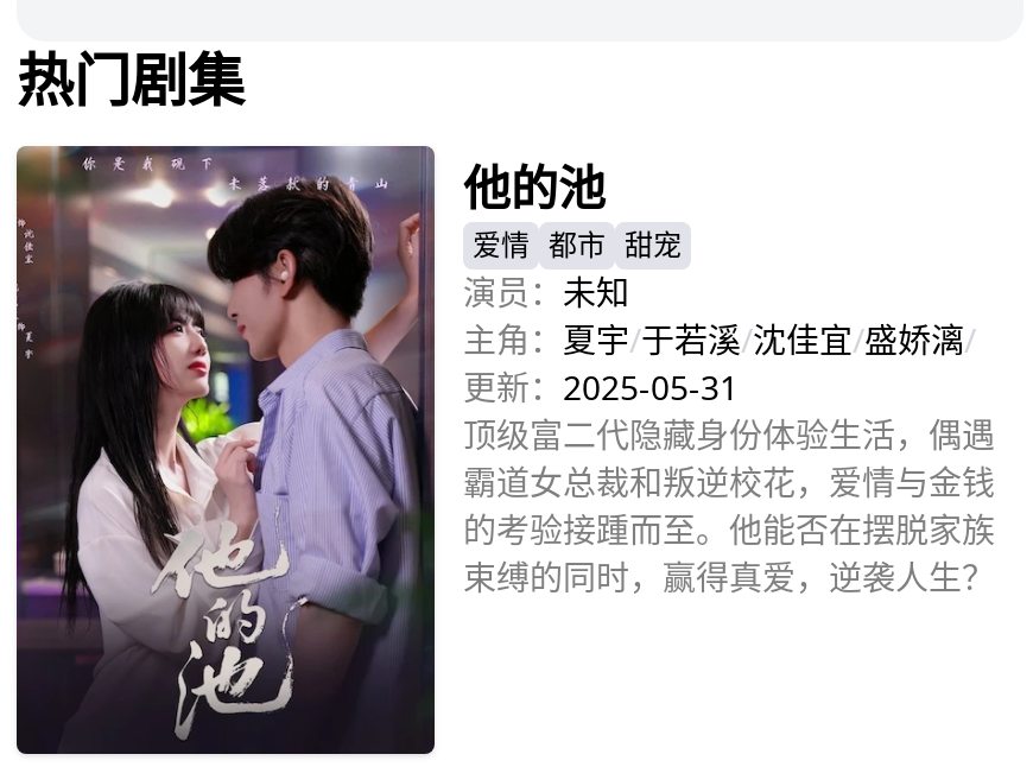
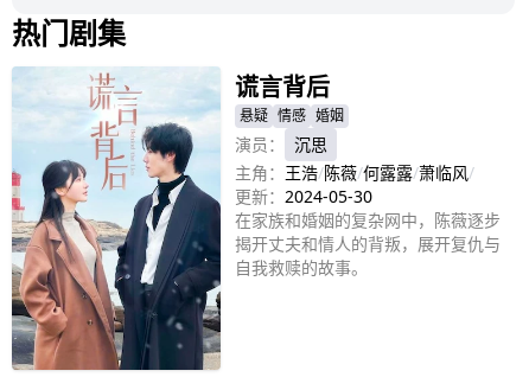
[14,144,995,756] [image] | 他的池 | 爱情 都市 甜宠 | 演员：未知 | 主角：夏宇/于若溪/沈佳宜/盛娇漓/ | 更新：2025-05-31 | 顶级富二代隐藏身份体验生活，偶遇 | 霸道女总裁和叛逆校花，爱情与金钱 | 的考验接踵而至。他能否在摆脱家族 | 束缚的同时，赢得真爱，逆袭人生？ -> [11,66,501,371] [image] | 谎言背后 | 悬疑 情感 婚姻 | 演员： 沉思 | 主角：王浩/陈薇/何露露/萧临风/ | 更新：2024-05-30 | 在家族和婚姻的复杂网中，陈薇逐步 | 揭开丈夫和情人的背叛，展开复仇与 | 自我救赎的故事。

